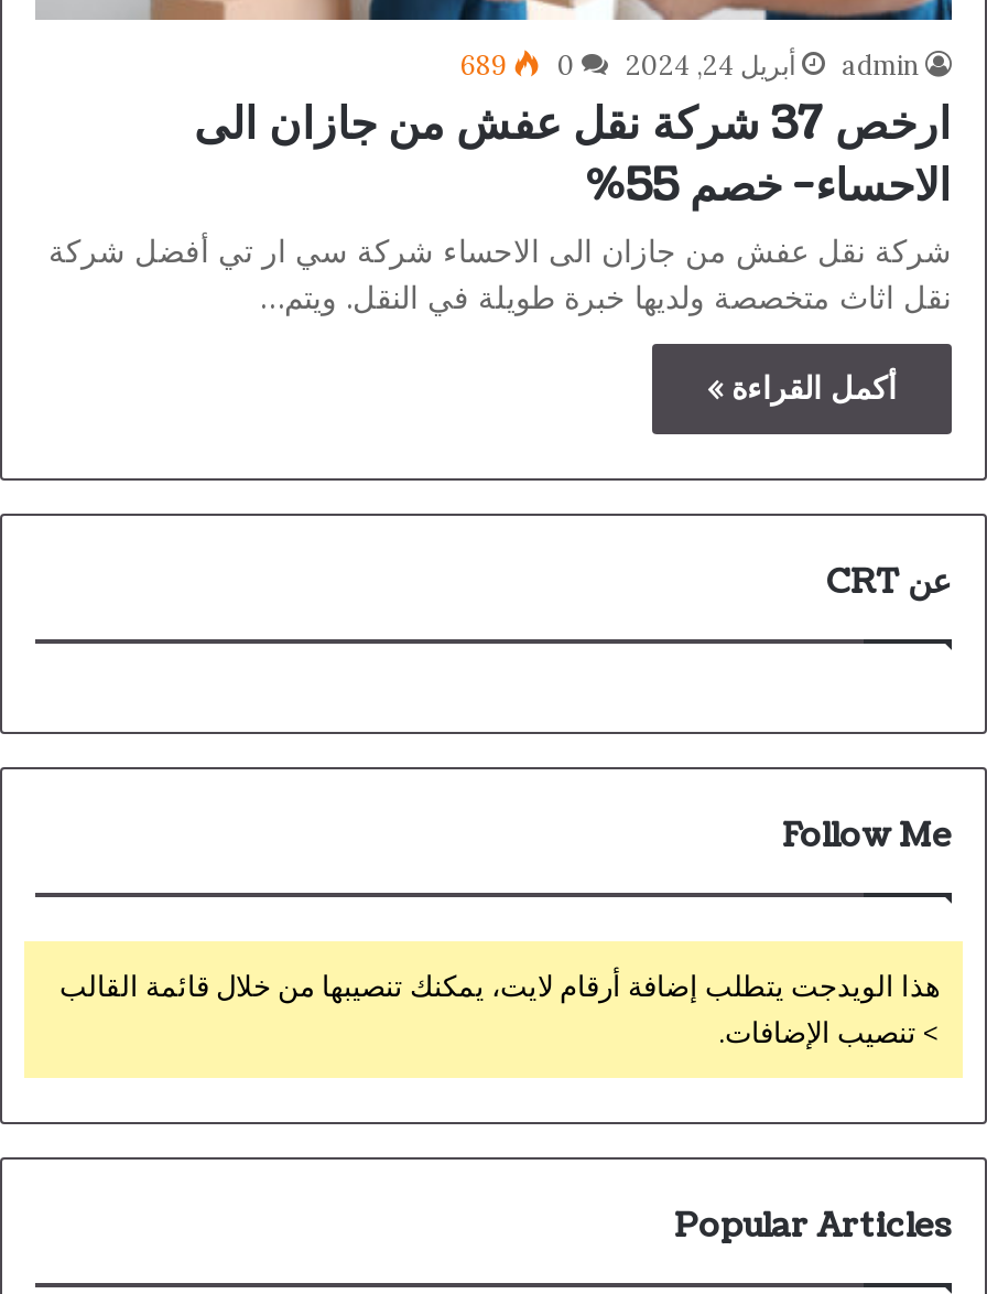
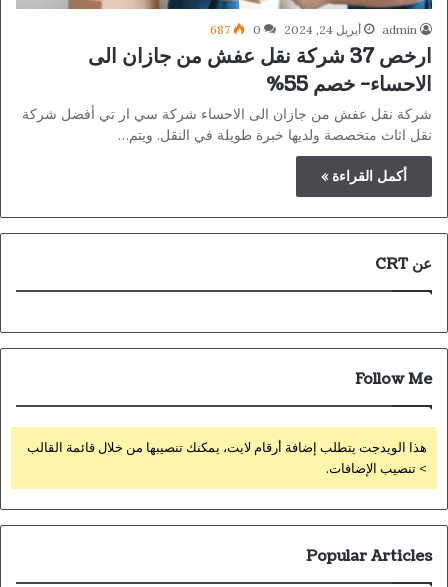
[460,48,575,81] 689 0 -> [210,22,261,37] 687 0

